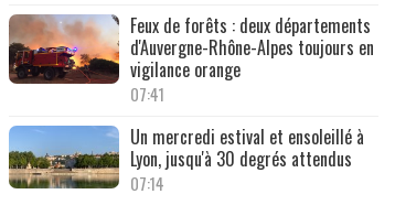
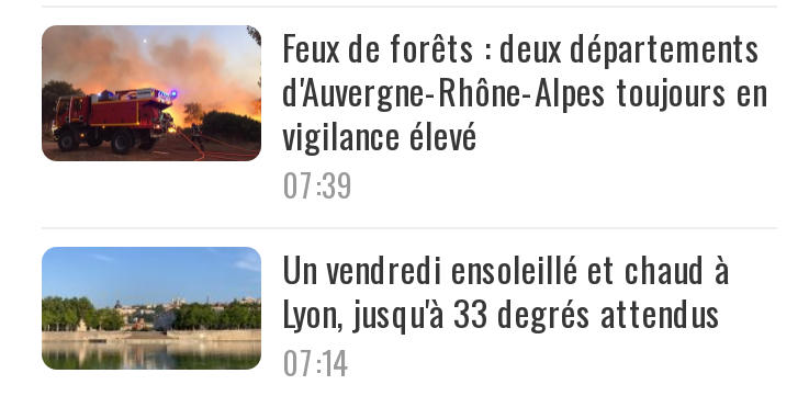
[130,56,240,83] vigilance orange -> [282,108,477,161] vigilance élevé
[130,83,164,106] 07:41 -> [282,161,352,207] 07:39
[130,124,364,150] Un mercredi estival et ensoleillé à -> [282,242,730,294] Un vendredi ensoleillé et chaud à
[130,146,351,172] Lyon, jusqu'à 30 degrés attendus -> [282,286,721,338] Lyon, jusqu'à 33 degrés attendus

